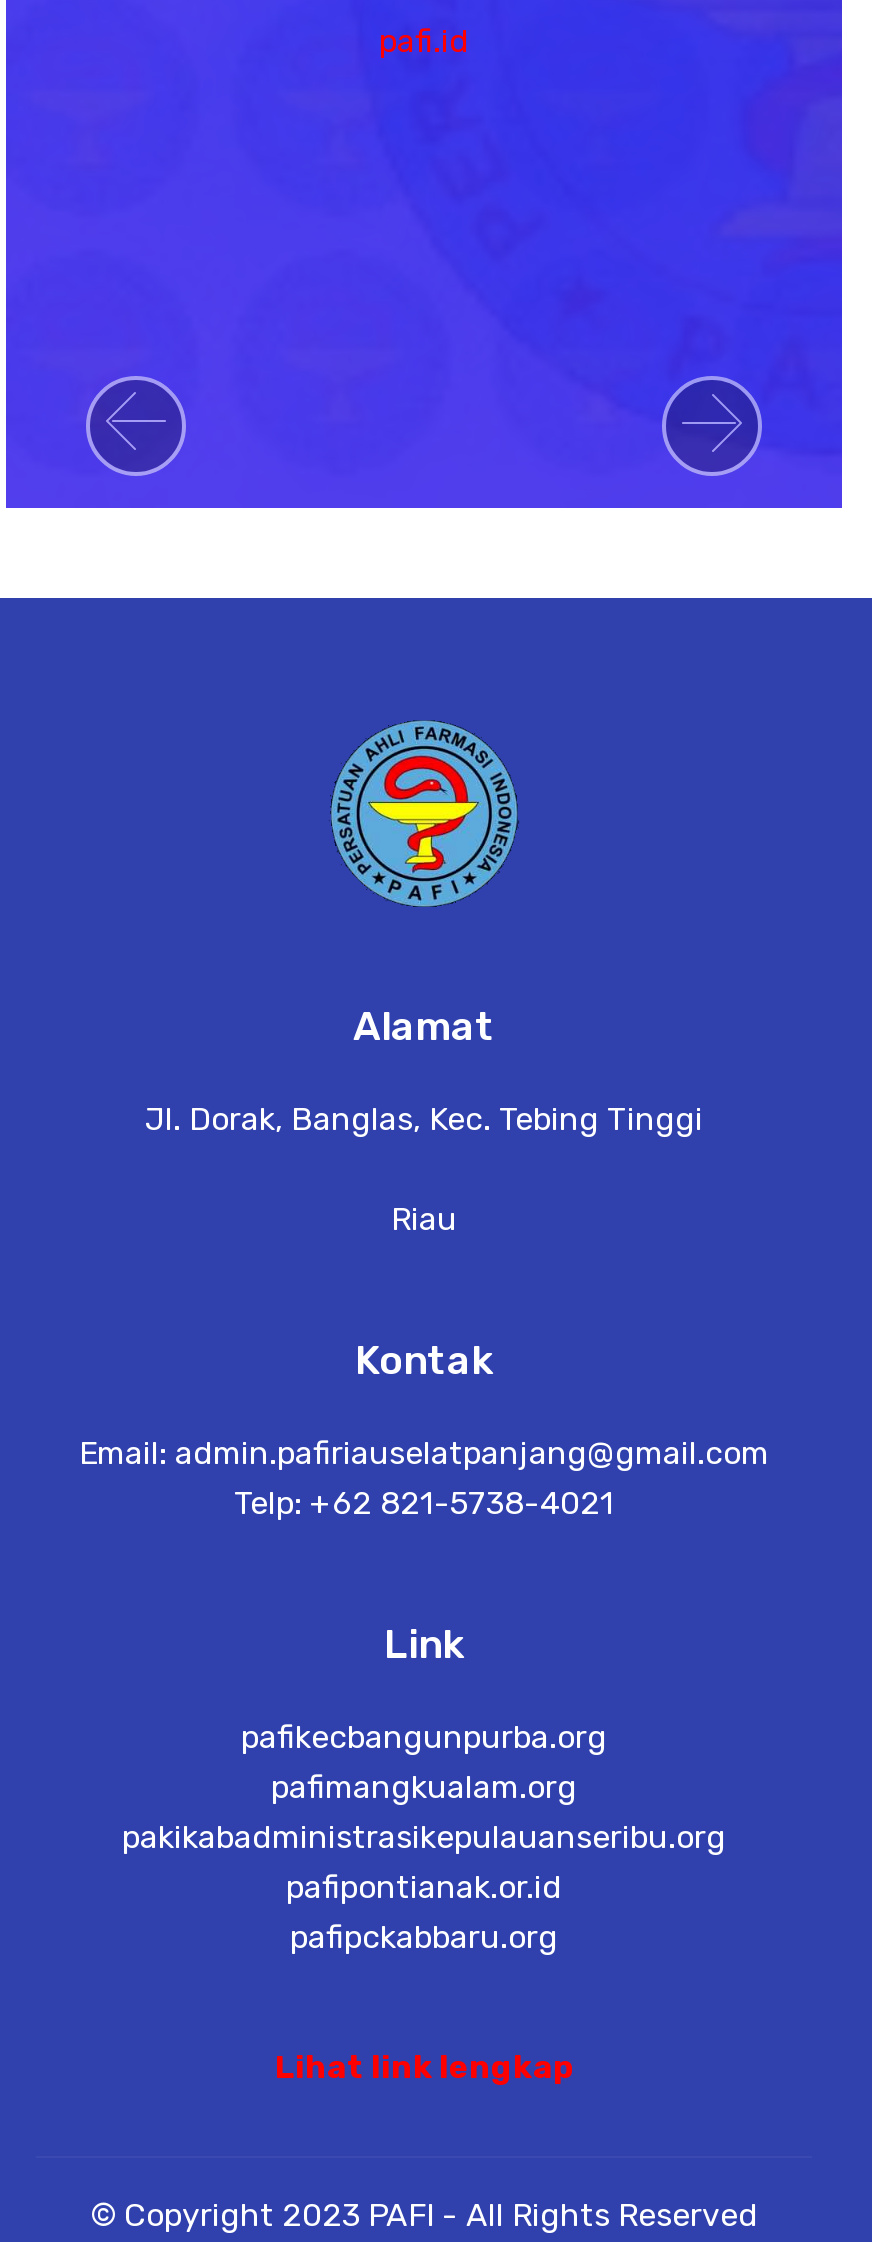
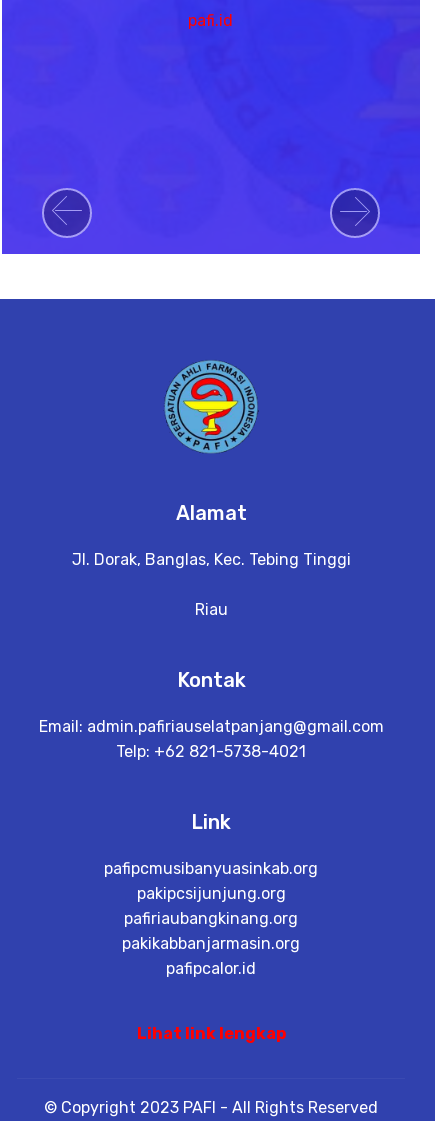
[122,1718,726,1956] pafikecbangunpurba.org | pafimangkualam.org | pakikabadministrasikepulauanseribu.org | pafipontianak.or.id | pafipckabbaru.org -> [104,859,318,978] pafipcmusibanyuasinkab.org | pakipcsijunjung.org | pafiriaubangkinang.org | pakikabbanjarmasin.org | pafipcalor.id

